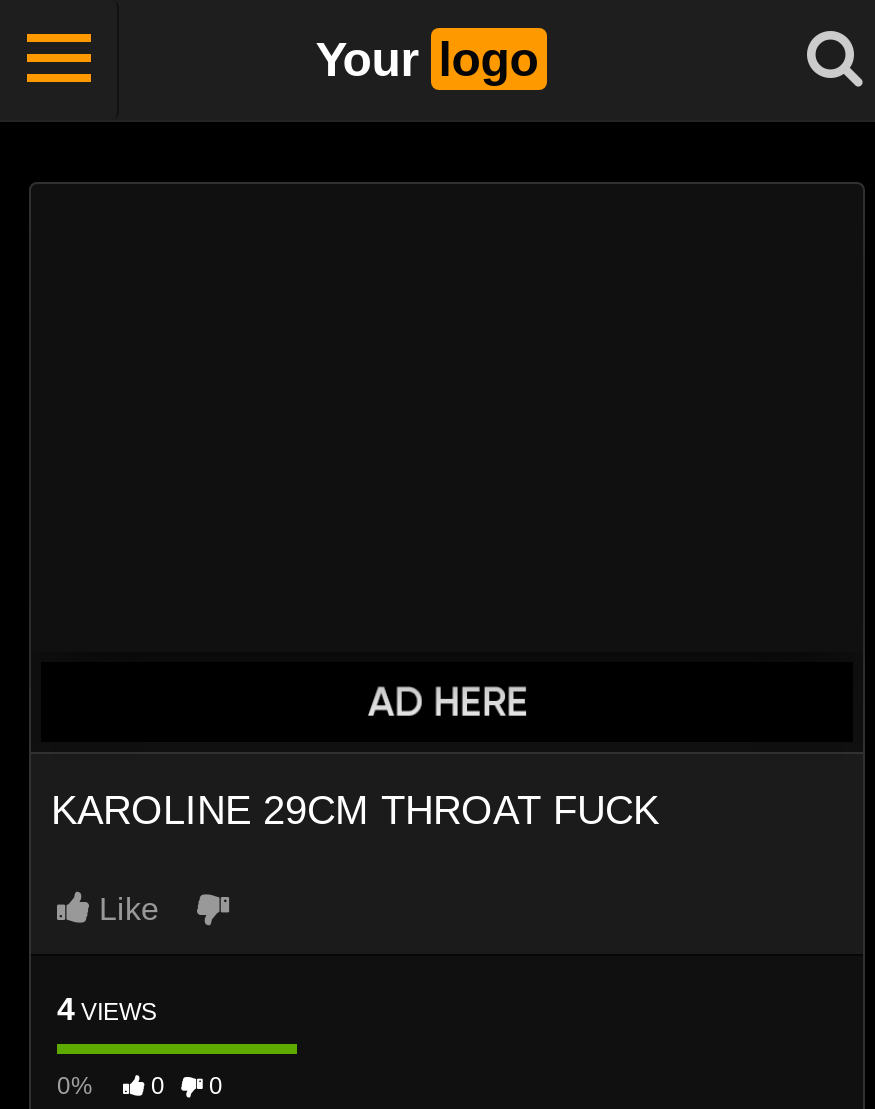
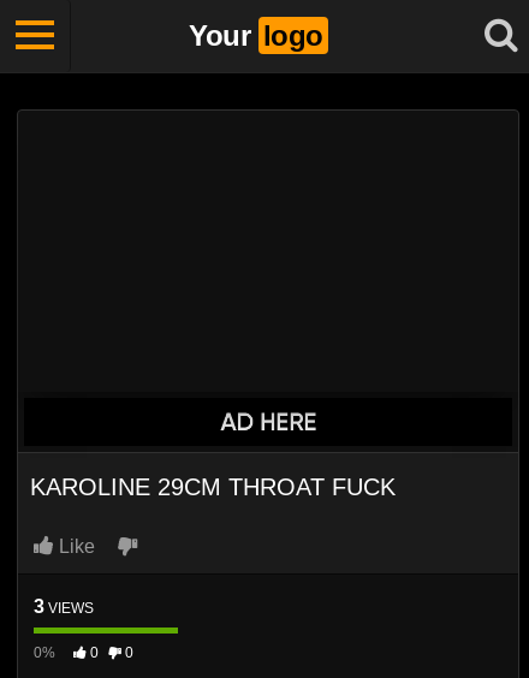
[57,992,157,1026] 4 VIEWS -> [34,596,94,617] 3 VIEWS

